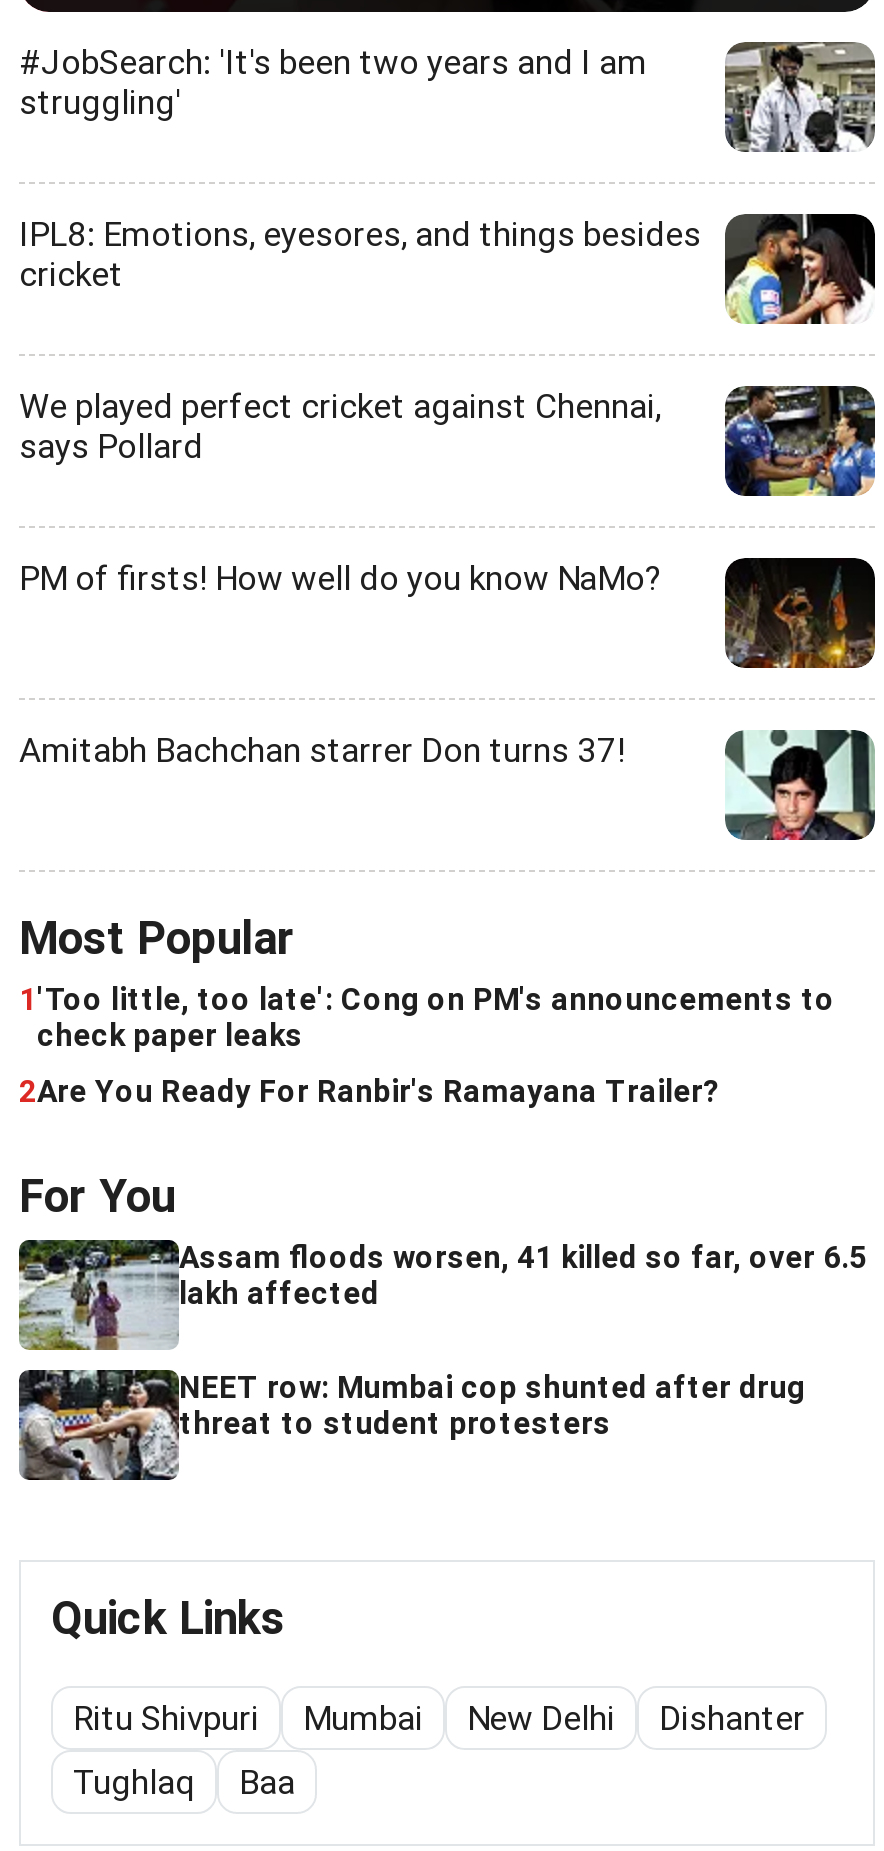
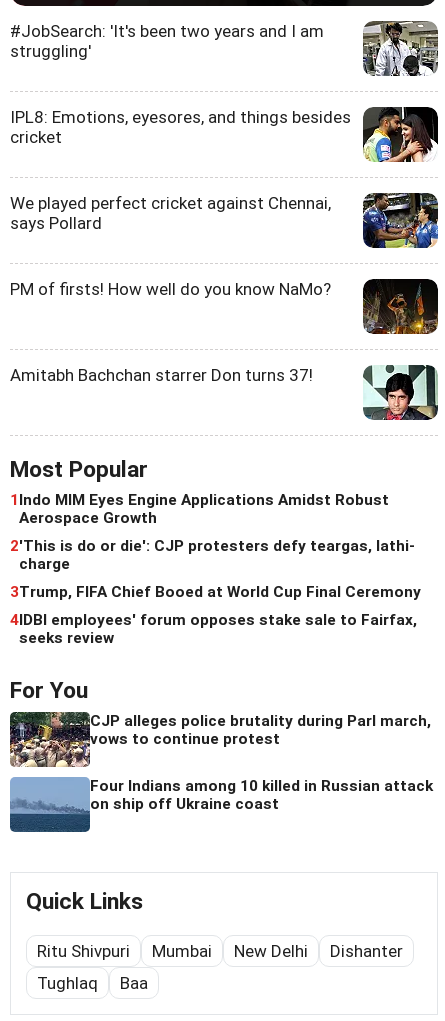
[19,982,835,1110] 1 'Too little, too late': Cong on PM's announcements to | check paper leaks | 2Are You Ready For Ranbir's Ramayana Trailer? -> [10,491,421,647] 1 Indo MIM Eyes Engine Applications Amidst Robust | Aerospace Growth | 2'This is do or die': CJP protesters defy teargas, lathi- | charge | 3Trump, FIFA Chief Booed at World Cup Final Ceremony | 4IDBI employees' forum opposes stake sale to Fairfax, | seeks review
[17,1240,867,1352] [image] | Assam floods worsen, 41 killed so far, over 6.5 | lakh affected -> [9,712,431,767] [image] | CJP alleges police brutality during Parl march, | vows to continue protest
[19,1368,805,1480] [image] | NEET row: Mumbai cop shunted after drug | threat to student protesters -> [9,777,433,833] [image] | Four Indians among 10 killed in Russian attack | on ship off Ukraine coast

